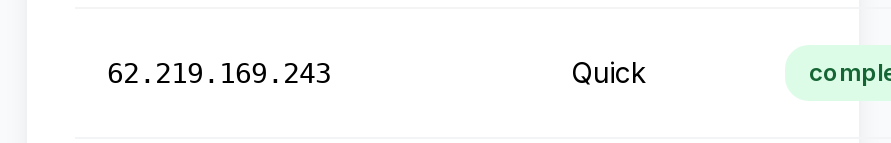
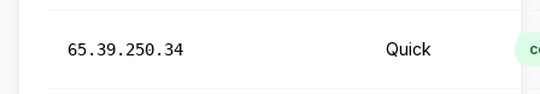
[107,57,331,89] 62.219.169.243 -> [67,40,183,59] 65.39.250.34

